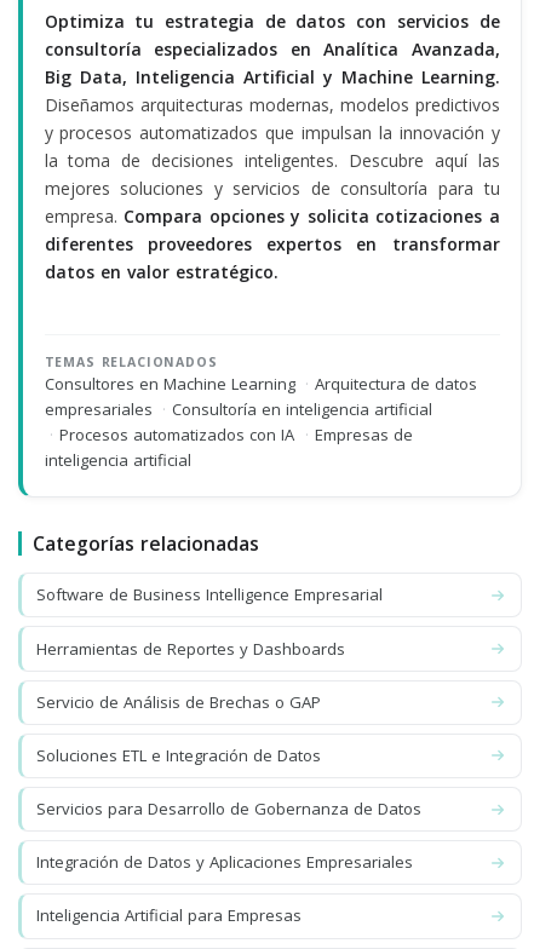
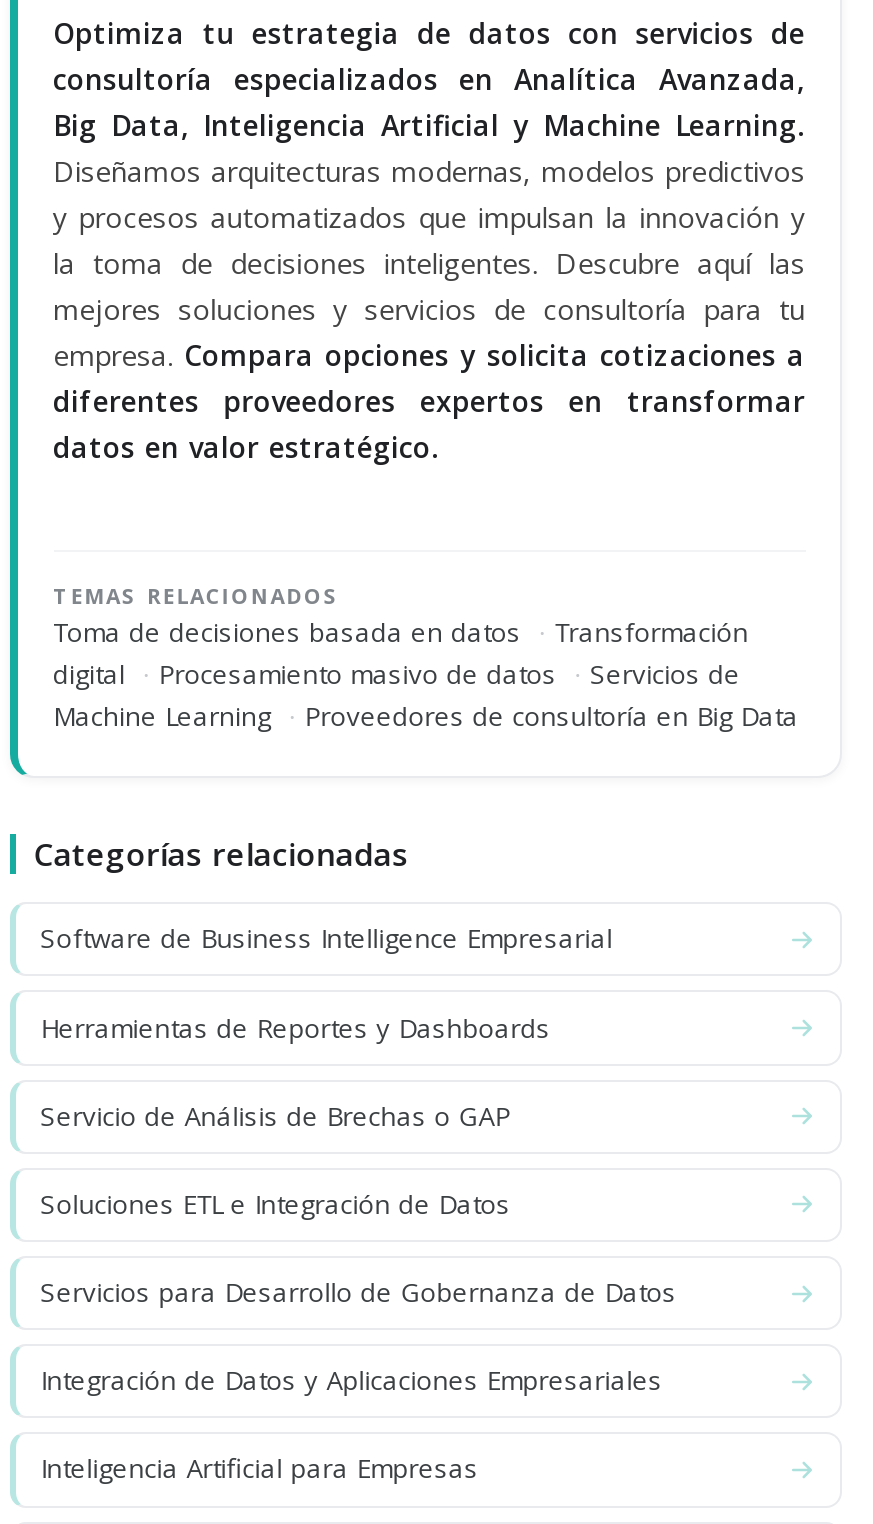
[44,373,477,471] Consultores en Machine Learning · Arquitectura de datos | empresariales · Consultoría en inteligencia artificial | · Procesos automatizados con IA · Empresas de | inteligencia artificial -> [53,614,799,734] Toma de decisiones basada en datos · Transformación | digital · Procesamiento masivo de datos · Servicios de | Machine Learning · Proveedores de consultoría en Big Data

